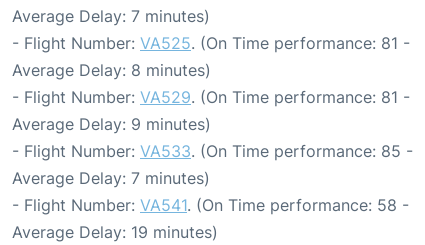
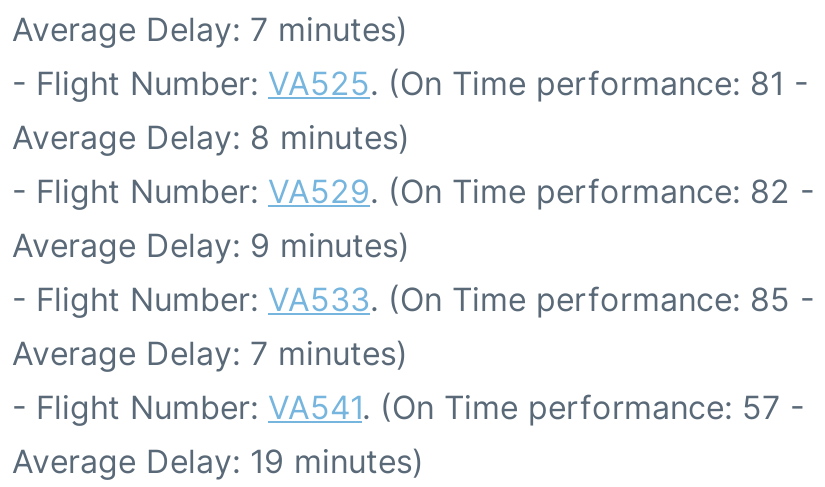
[12,87,410,107] - Flight Number: VA529. (On Time performance: 81 - -> [12,170,814,210] - Flight Number: VA529. (On Time performance: 82 -
[12,195,409,215] - Flight Number: VA541. (On Time performance: 58 - -> [12,386,804,426] - Flight Number: VA541. (On Time performance: 57 -

